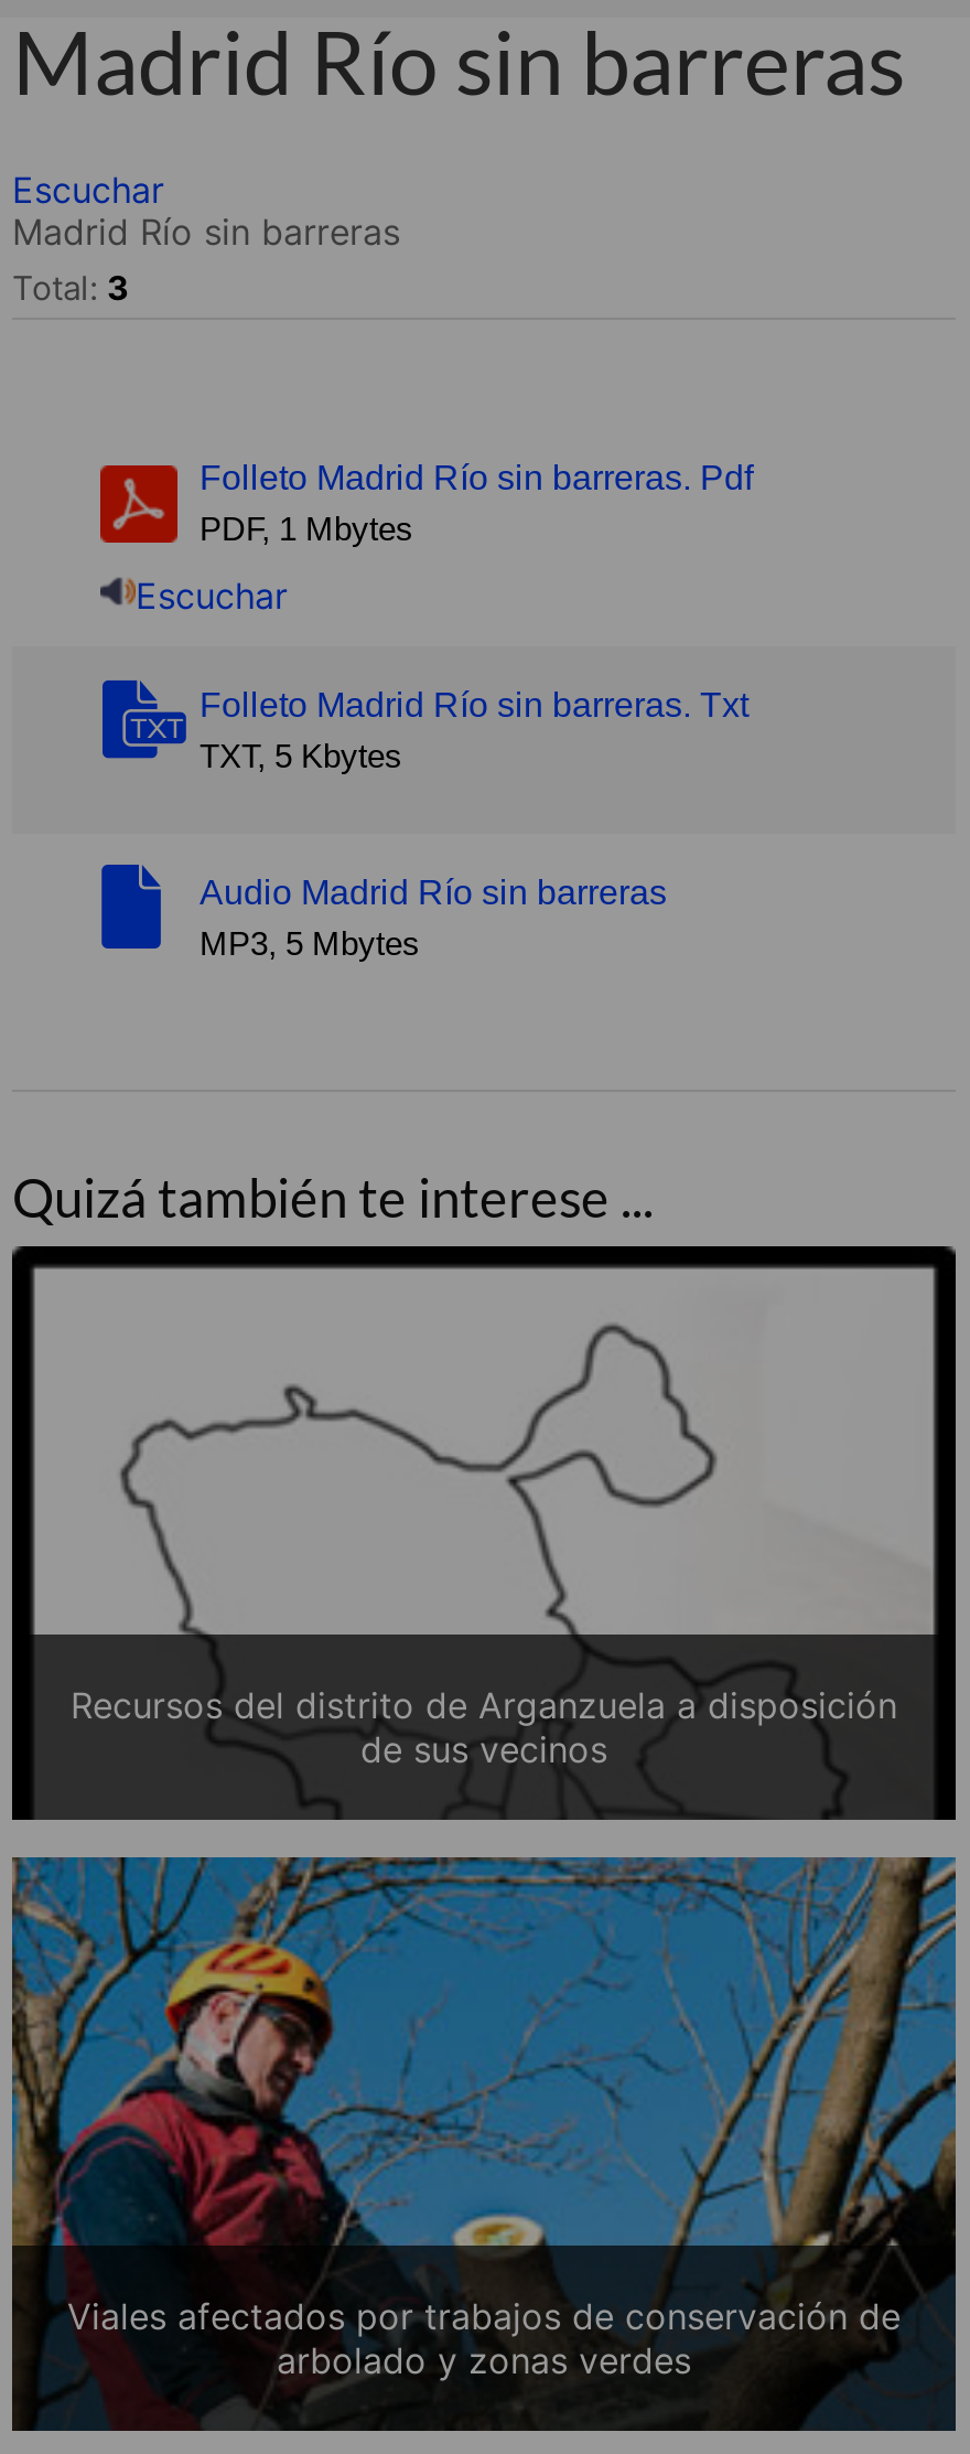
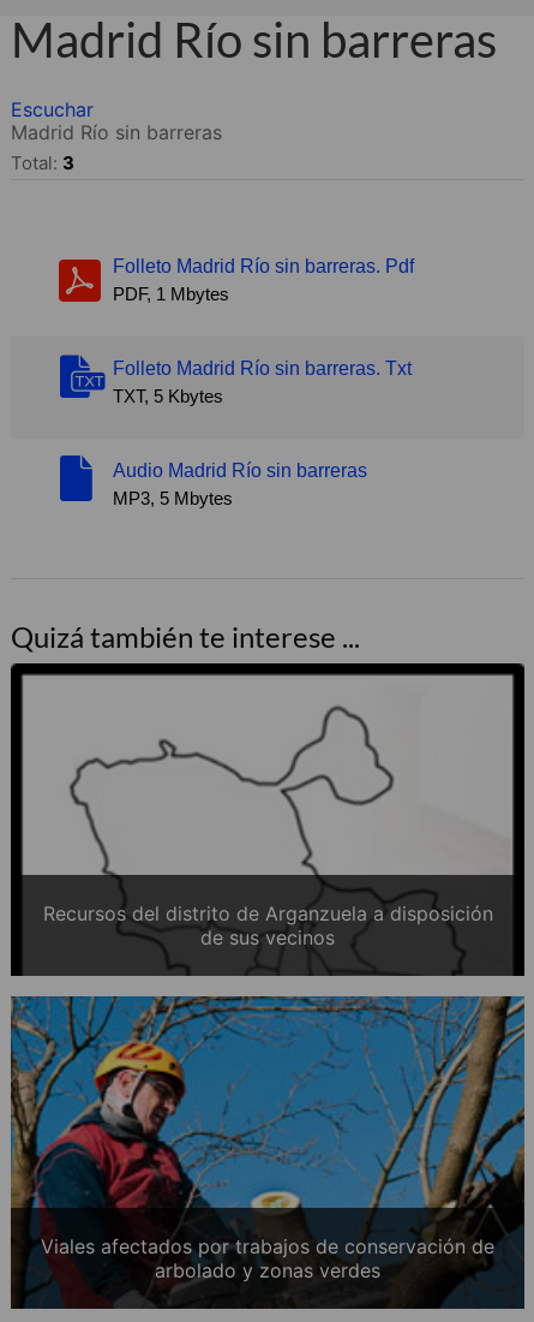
[136,574,288,619] Escuchar -> none

